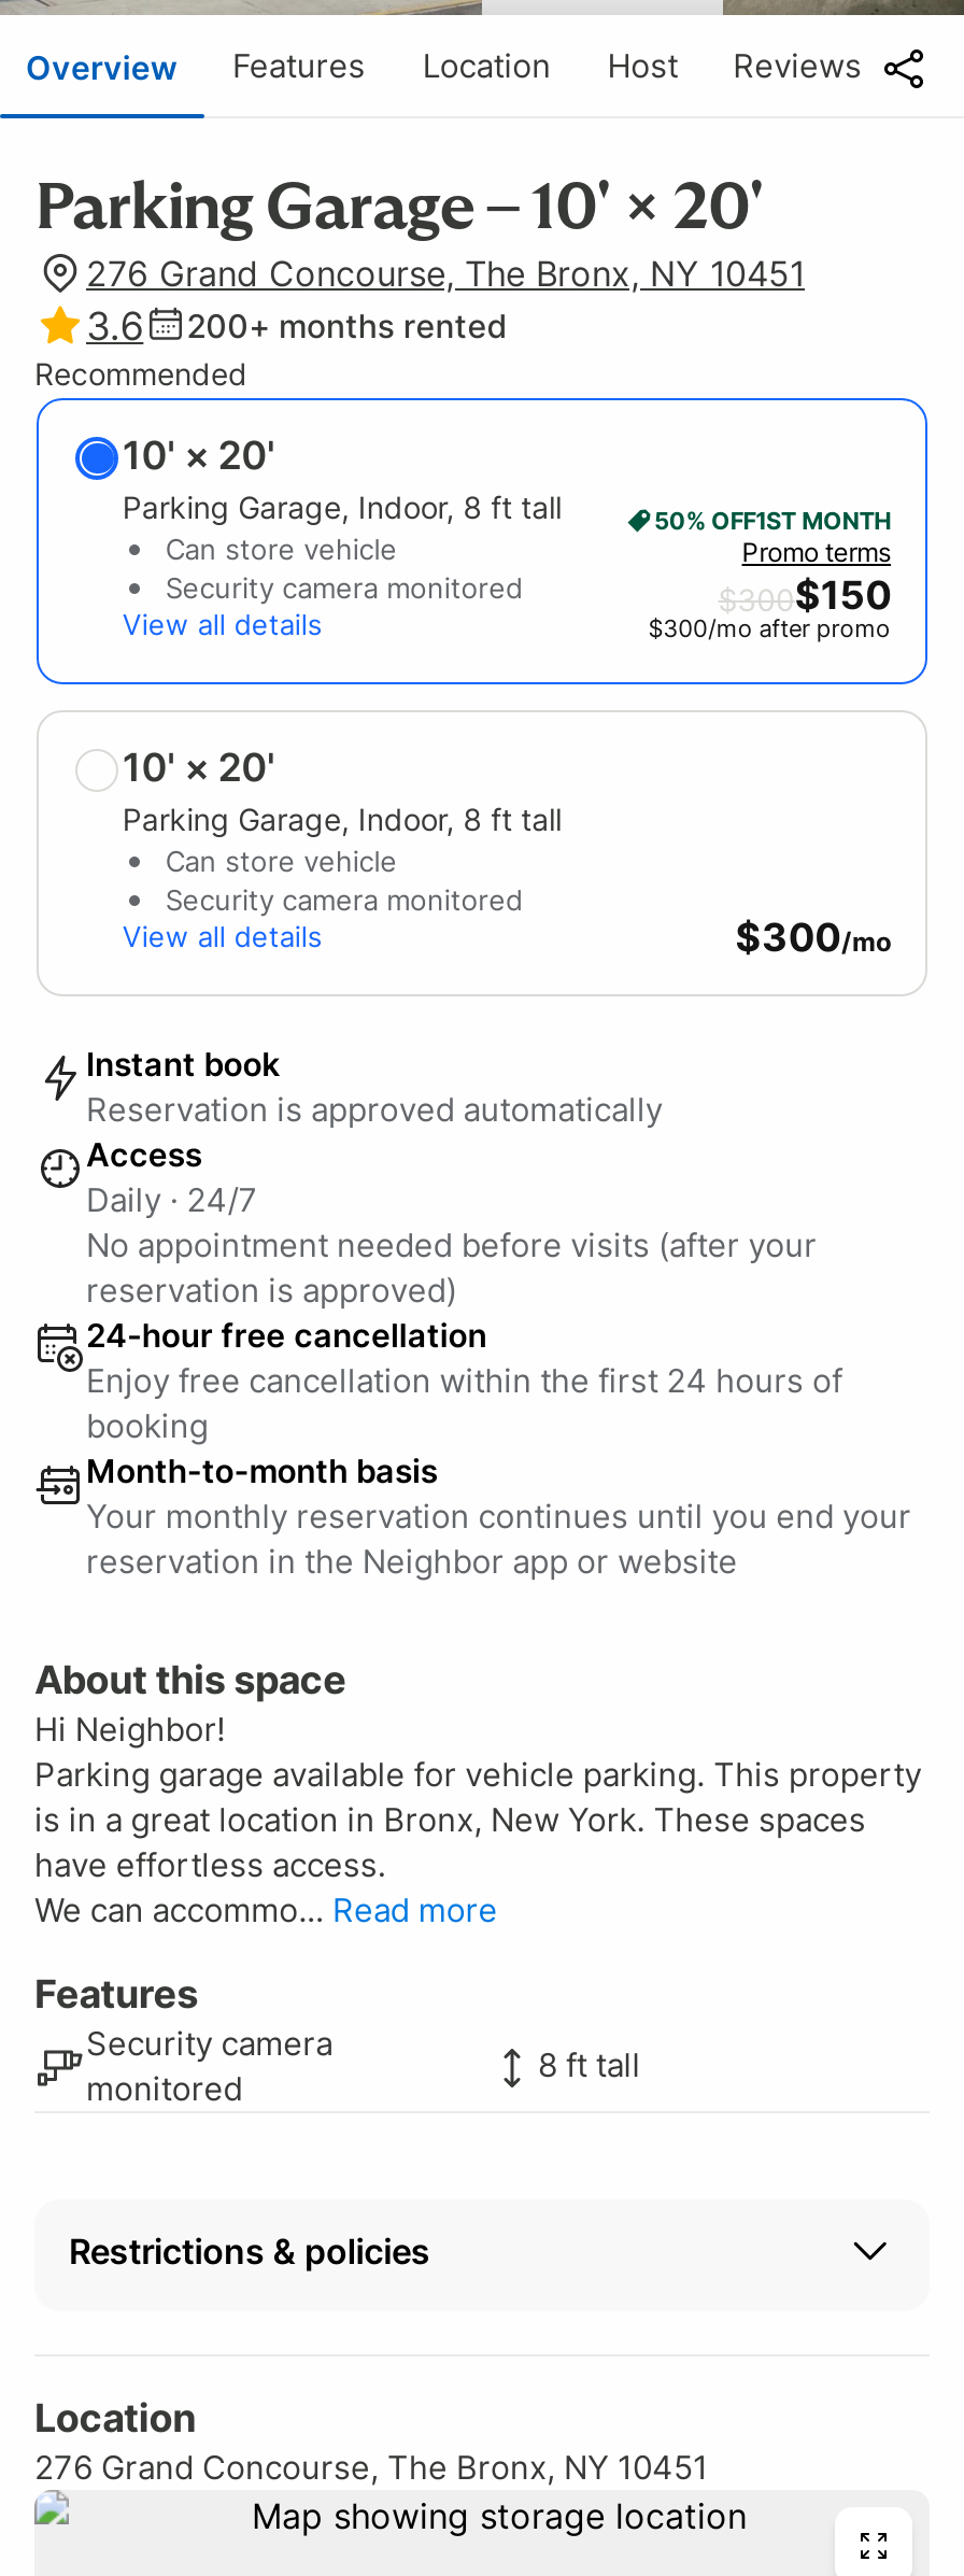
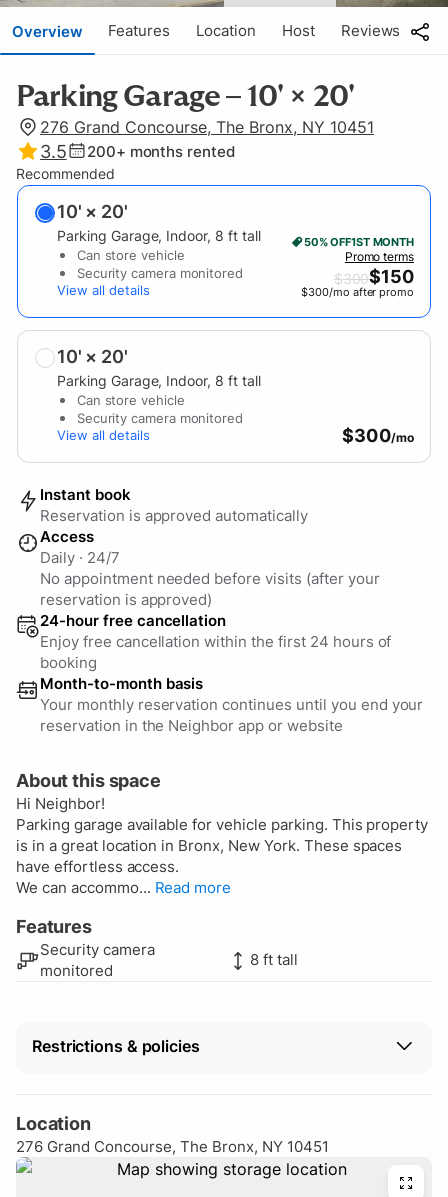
[86,303,506,348] 3.6 200+ months rented -> [40,141,235,162] 3.5 200+ months rented

